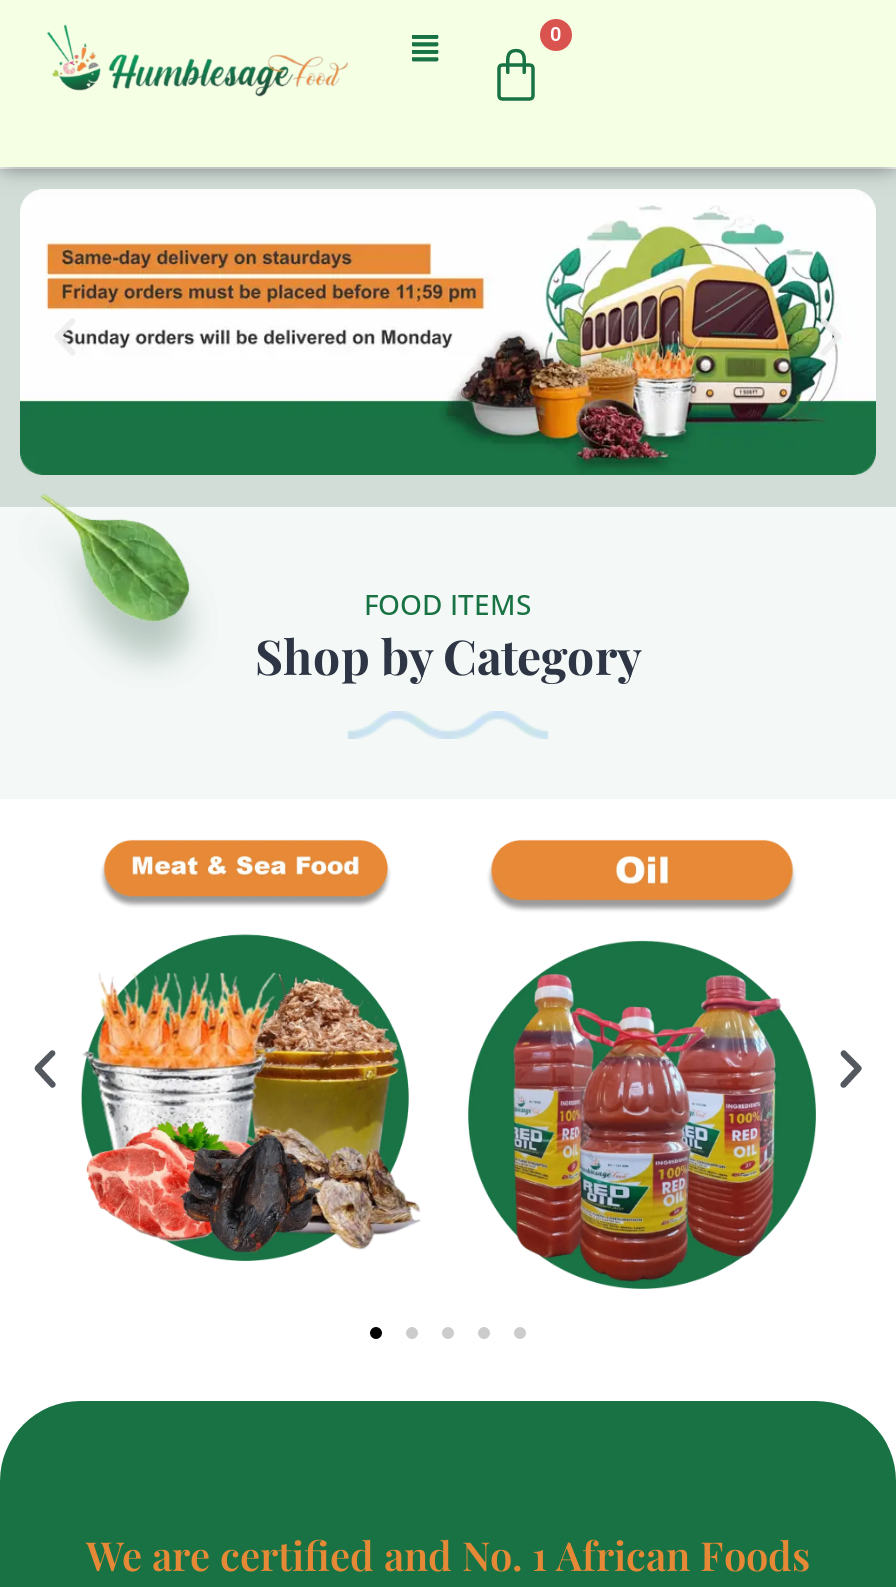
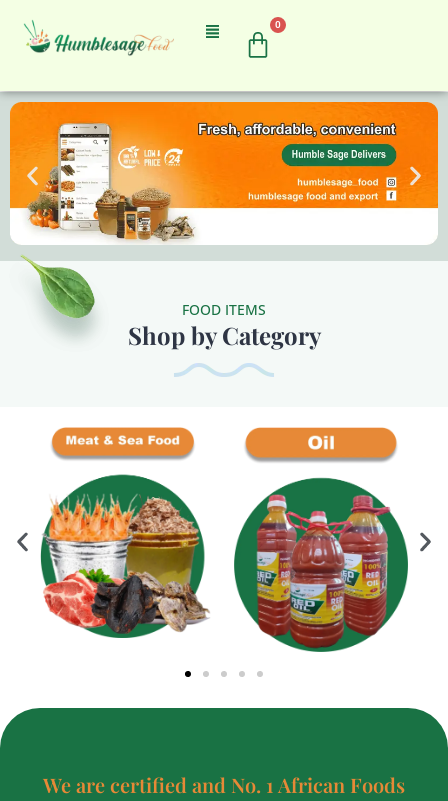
[18,189,878,477] [image] -> [9,101,439,245] [image]

